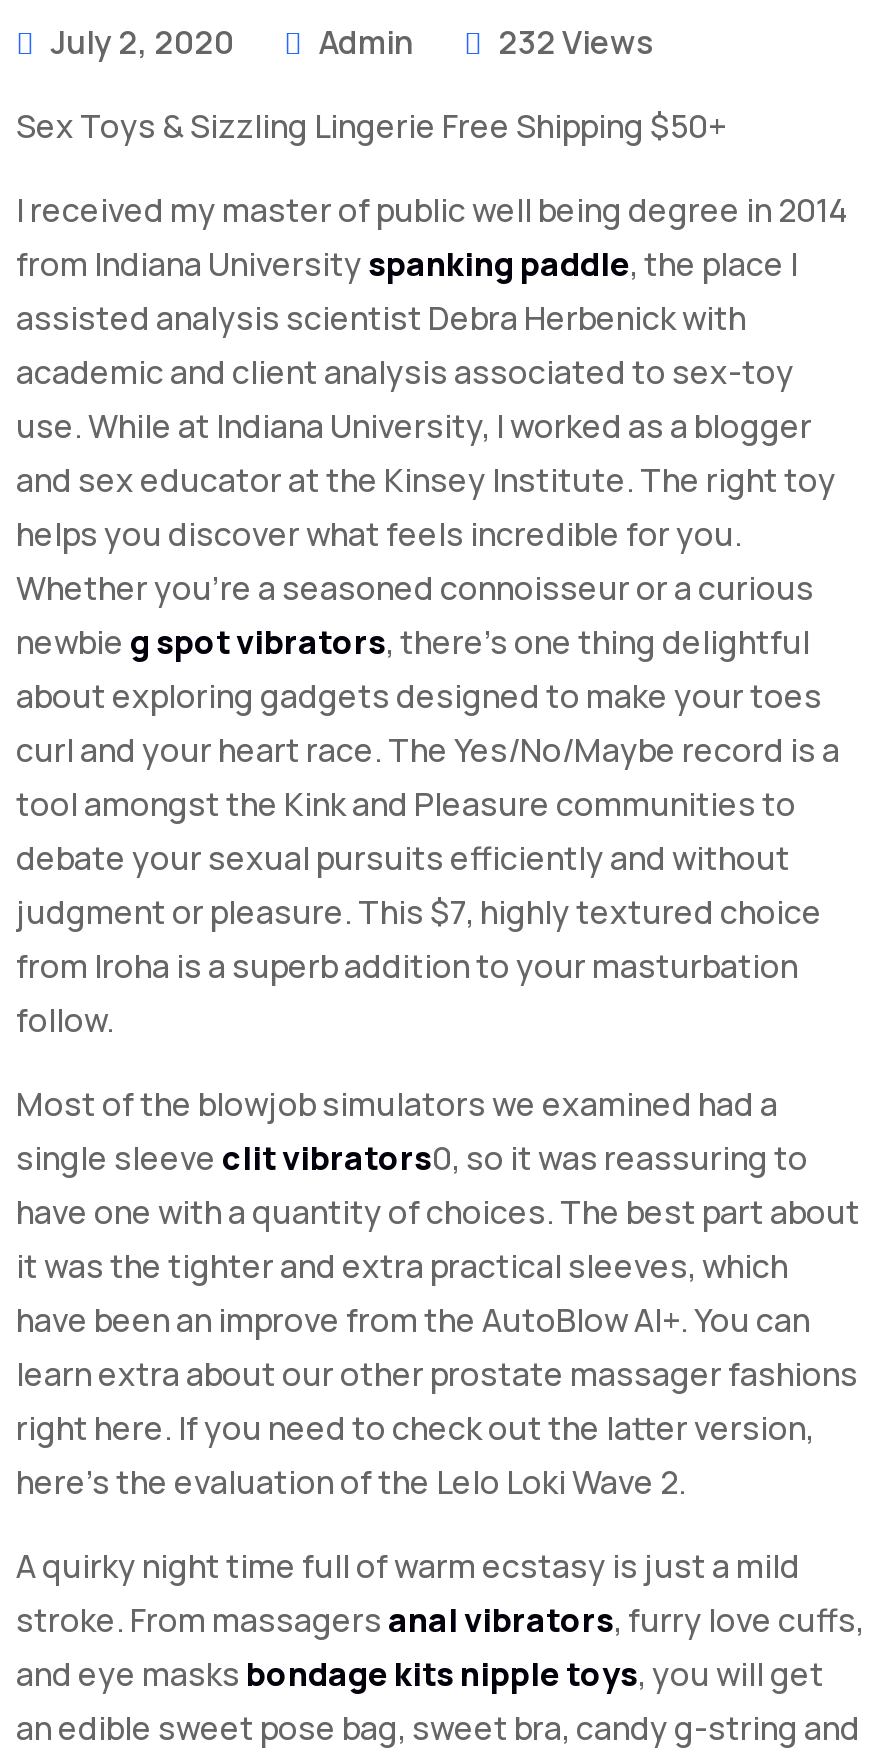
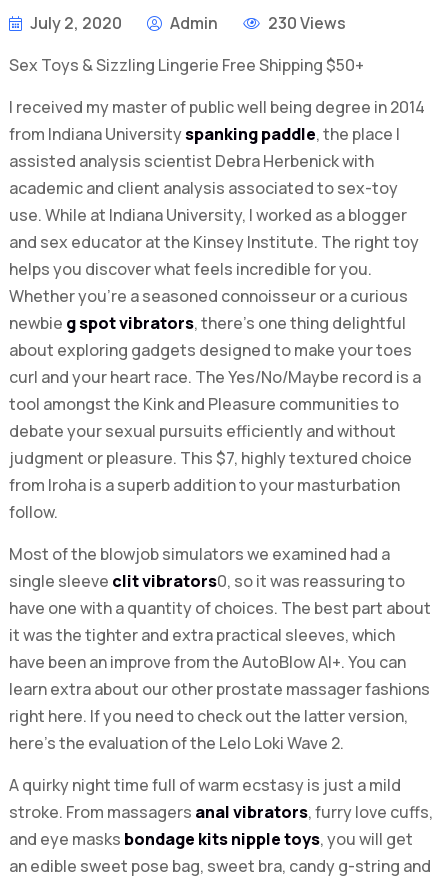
[492,20,654,64] 232 Views -> [265,12,346,34] 230 Views

